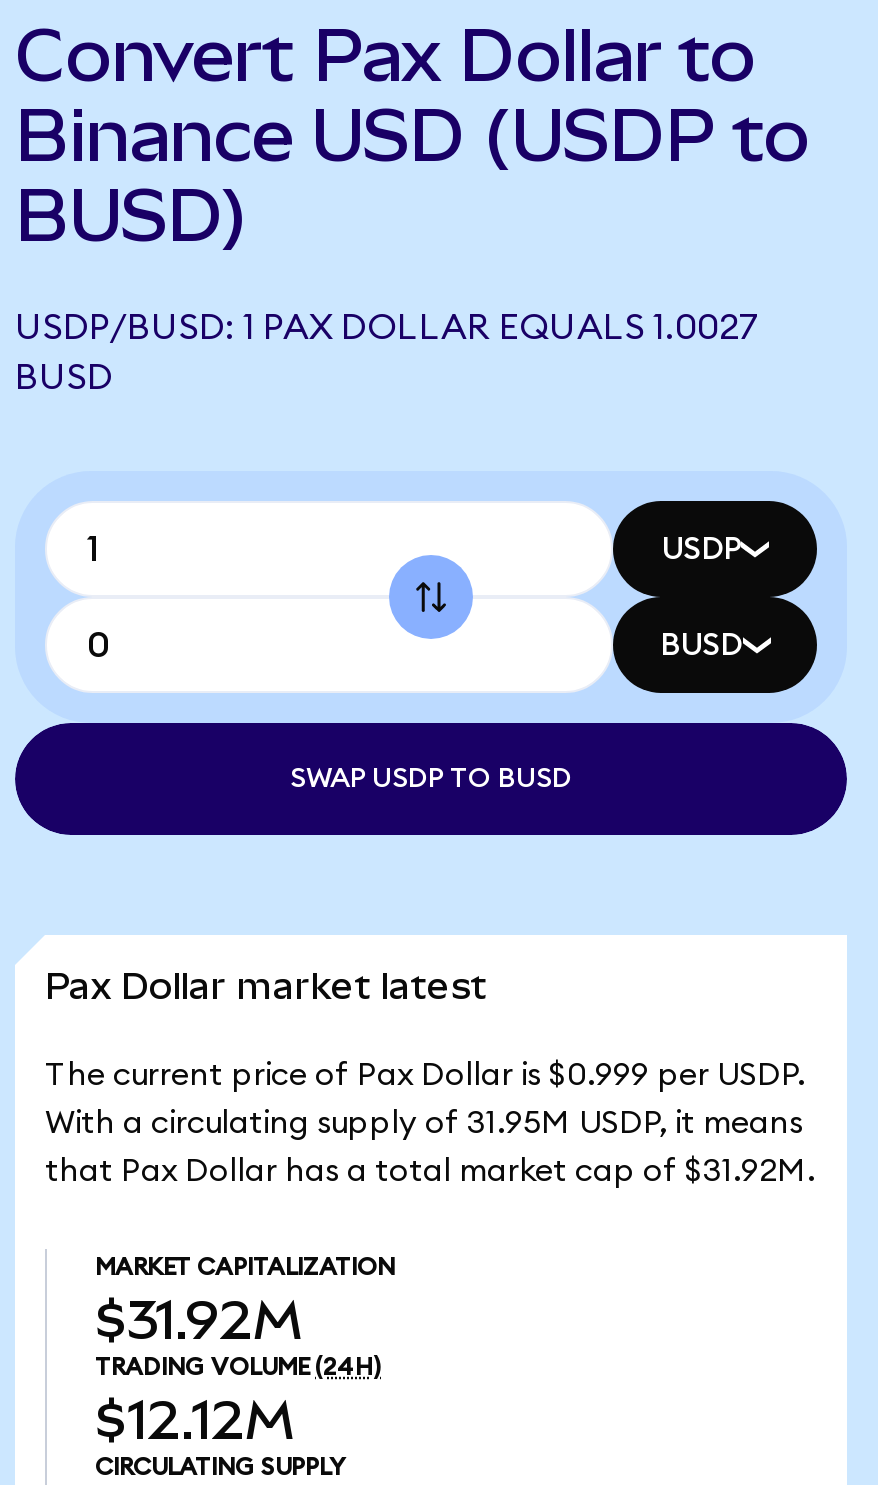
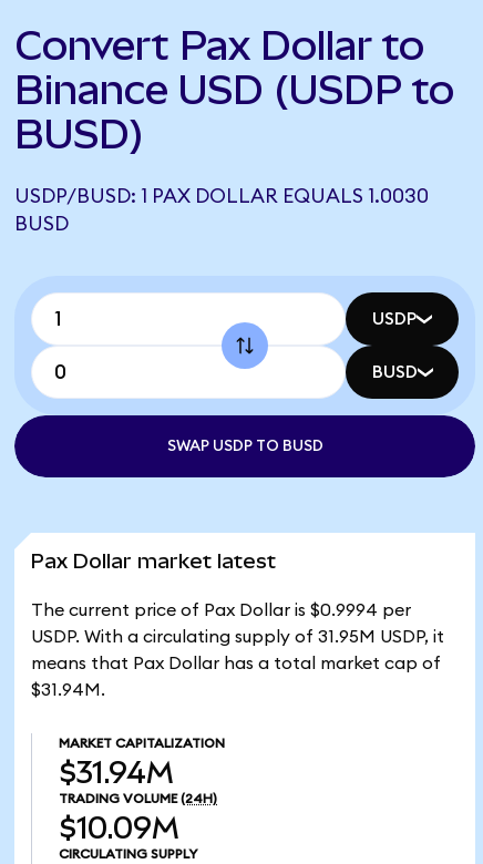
[15,309,759,345] USDP/BUSD: 1 PAX DOLLAR EQUALS 1.0027 -> [14,186,429,206] USDP/BUSD: 1 PAX DOLLAR EQUALS 1.0030
[45,1059,815,1187] The current price of Pax Dollar is $0.999 per USDP. | With a circulating supply of 31.95M USDP, it means | that Pax Dollar has a total market cap of $31.92M. -> [31,601,444,699] The current price of Pax Dollar is $0.9994 per | USDP. With a circulating supply of 31.95M USDP, it | means that Pax Dollar has a total market cap of | $31.94M.
[95,1289,303,1351] $31.92M -> [59,755,174,790] $31.94M
[95,1389,295,1451] $12.12M -> [59,811,179,845] $10.09M

